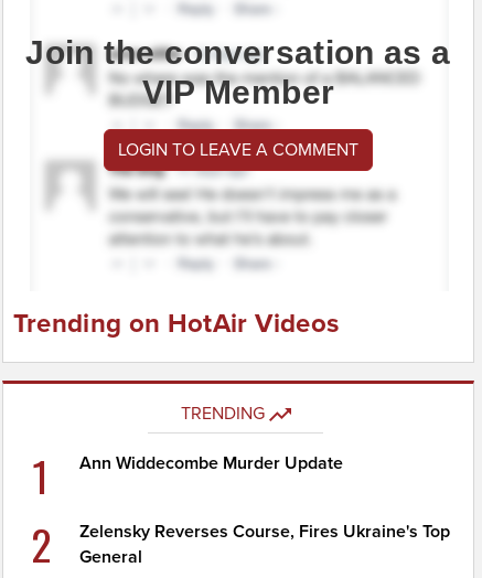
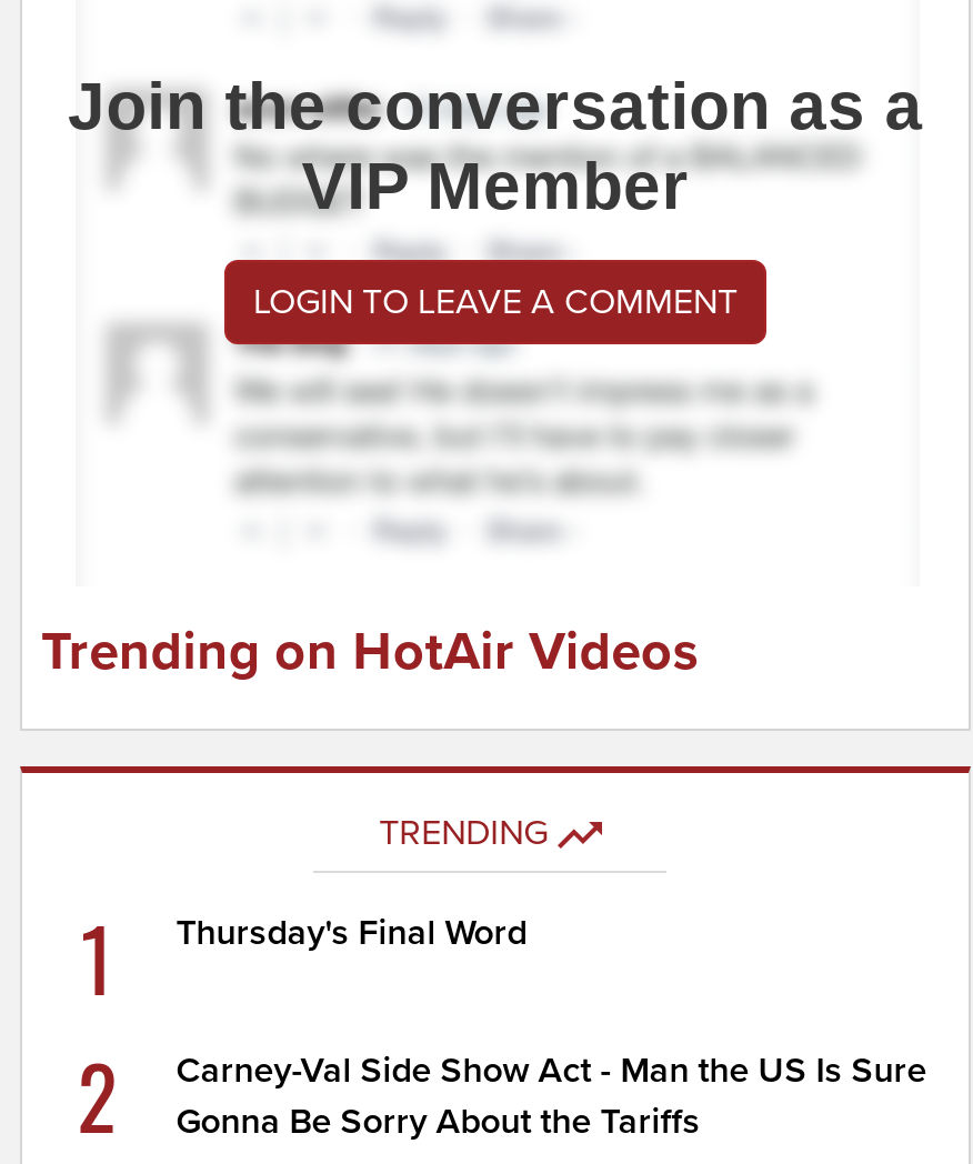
[80,452,343,474] Ann Widdecombe Murder Update -> [176,910,527,955] Thursday's Final Word
[80,520,450,568] Zelensky Reverses Course, Fires Ukraine's Top | General -> [176,1048,927,1144] Carney-Val Side Show Act - Man the US Is Sure | Gonna Be Sorry About the Tariffs

